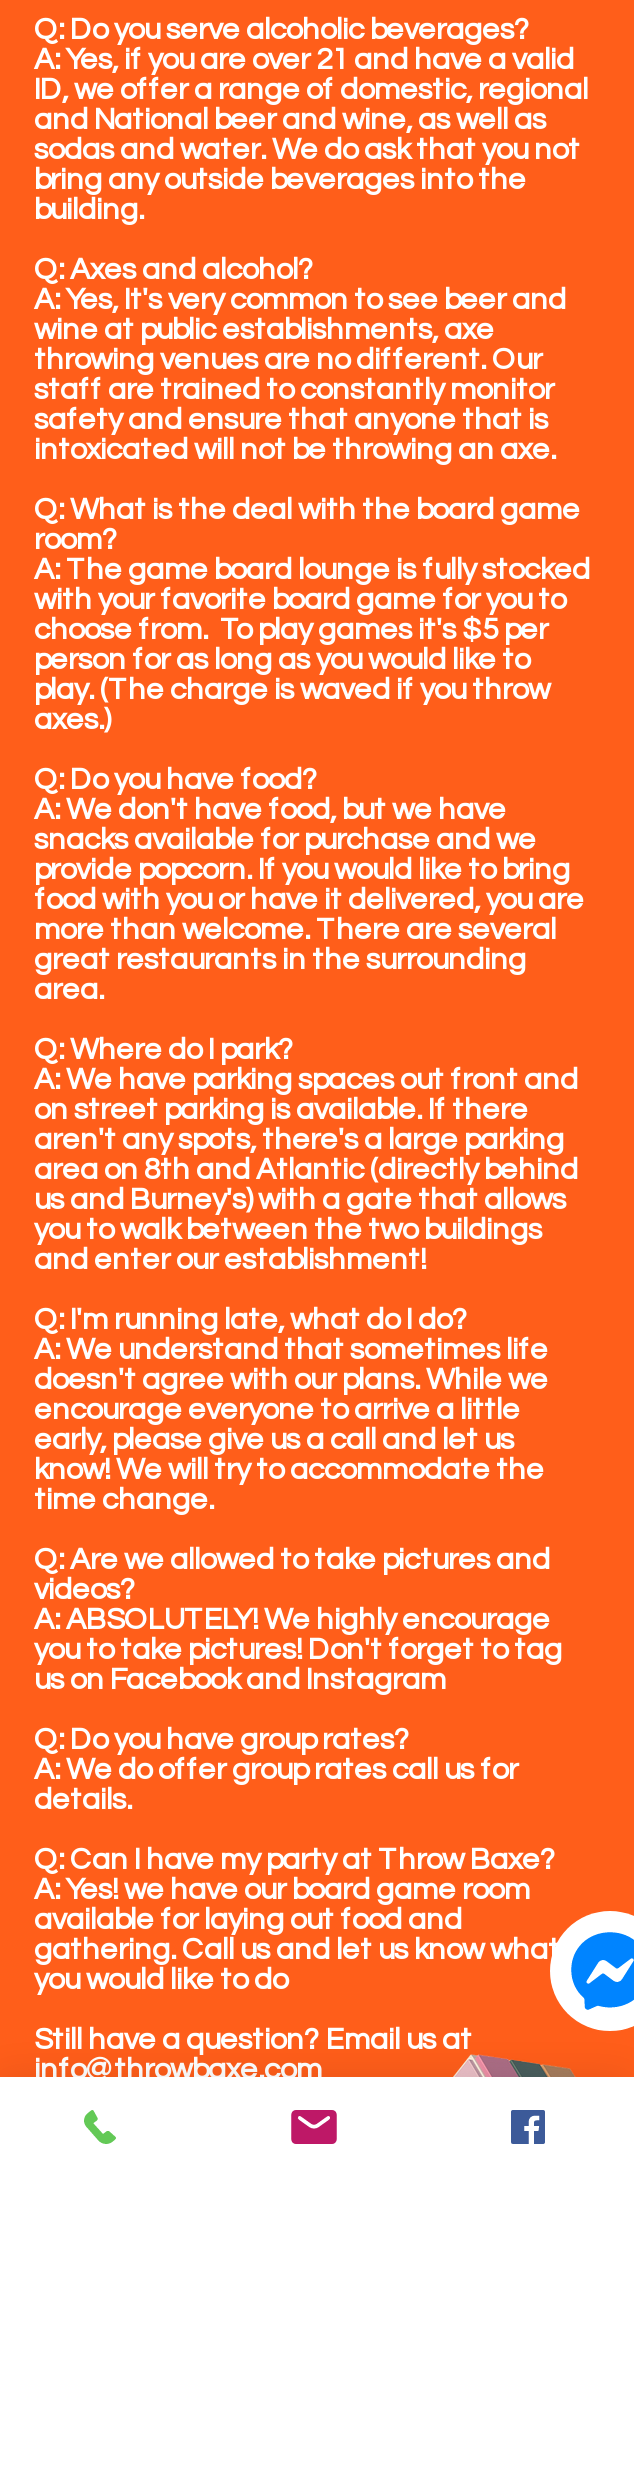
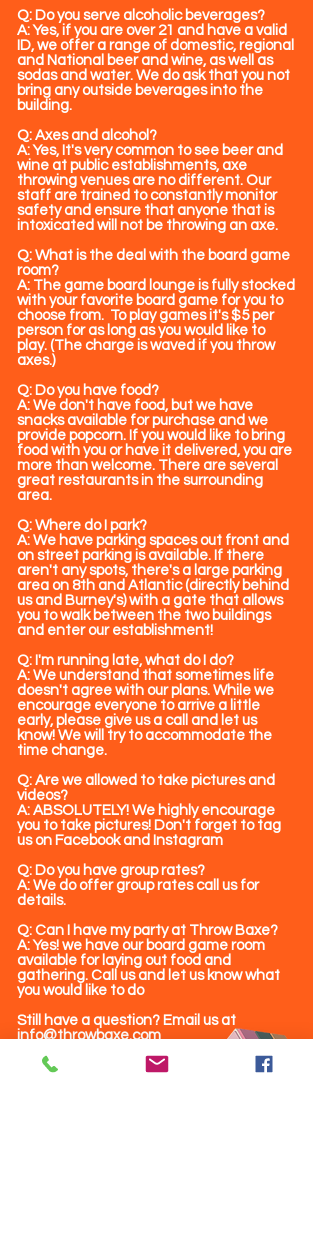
[548,1909,628,2033] [image] -> none

